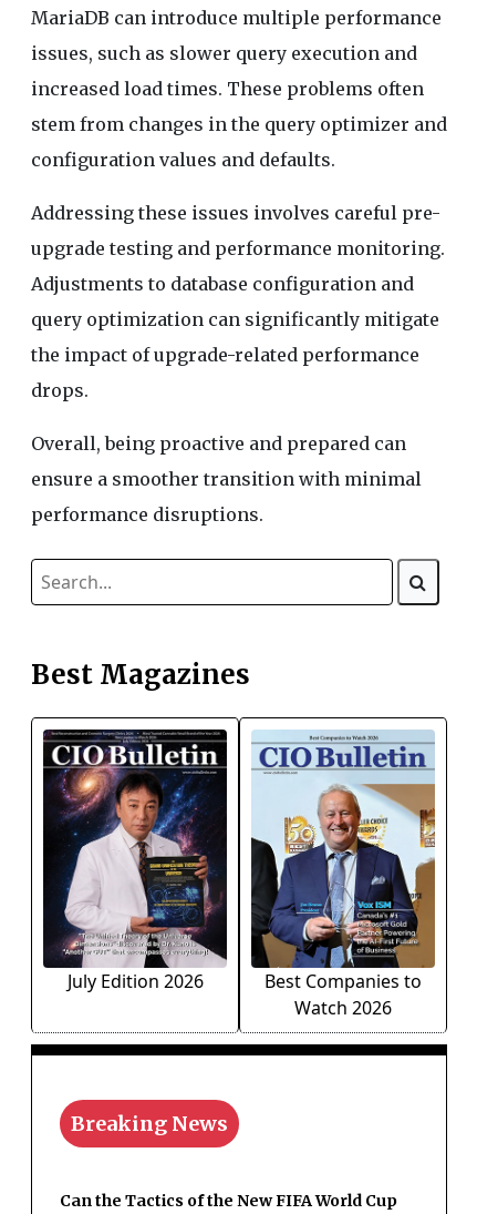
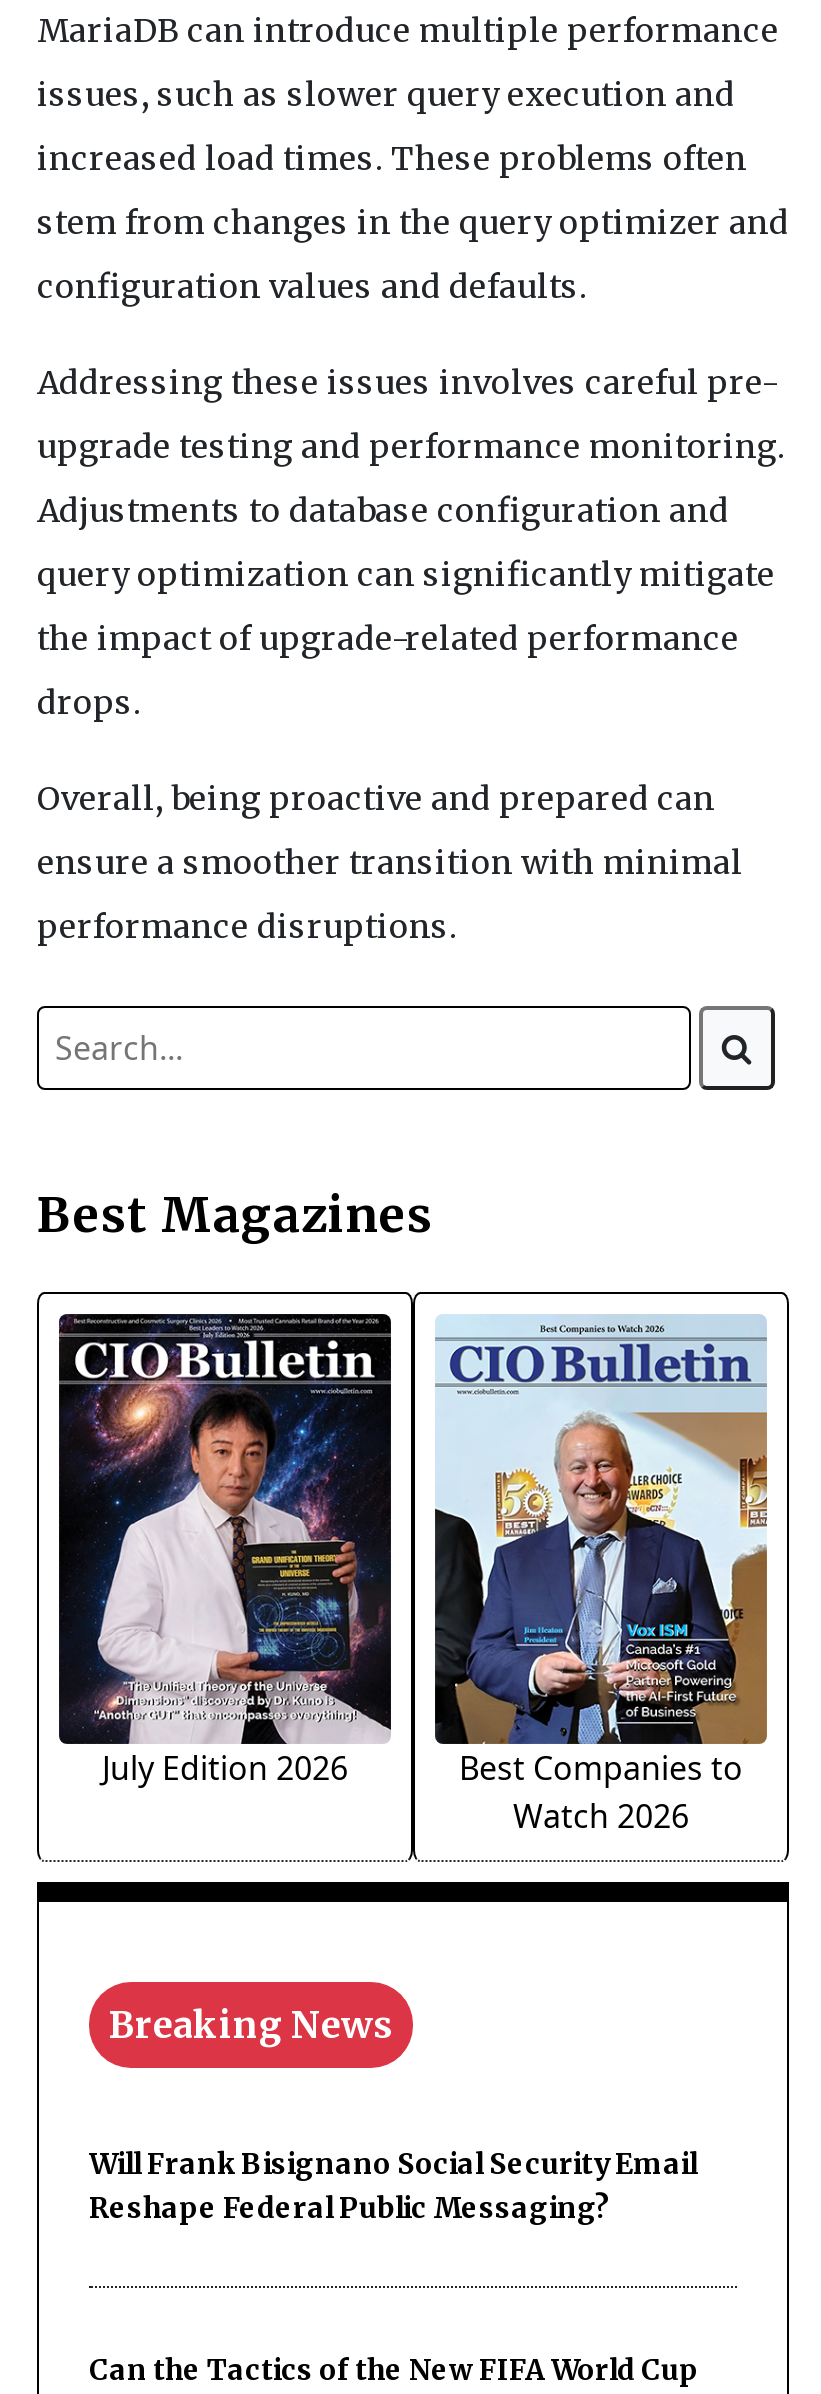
none -> [89,2147,697,2227] Will Frank Bisignano Social Security Email | Reshape Federal Public Messaging?

